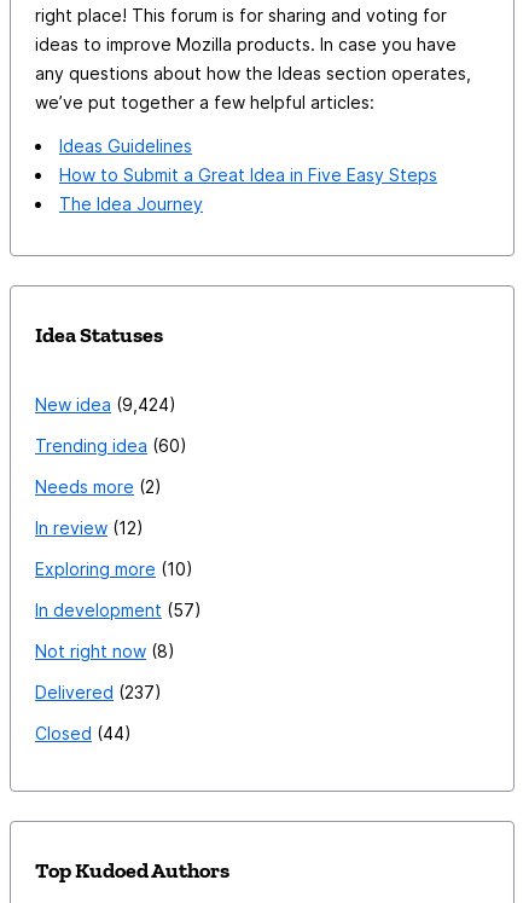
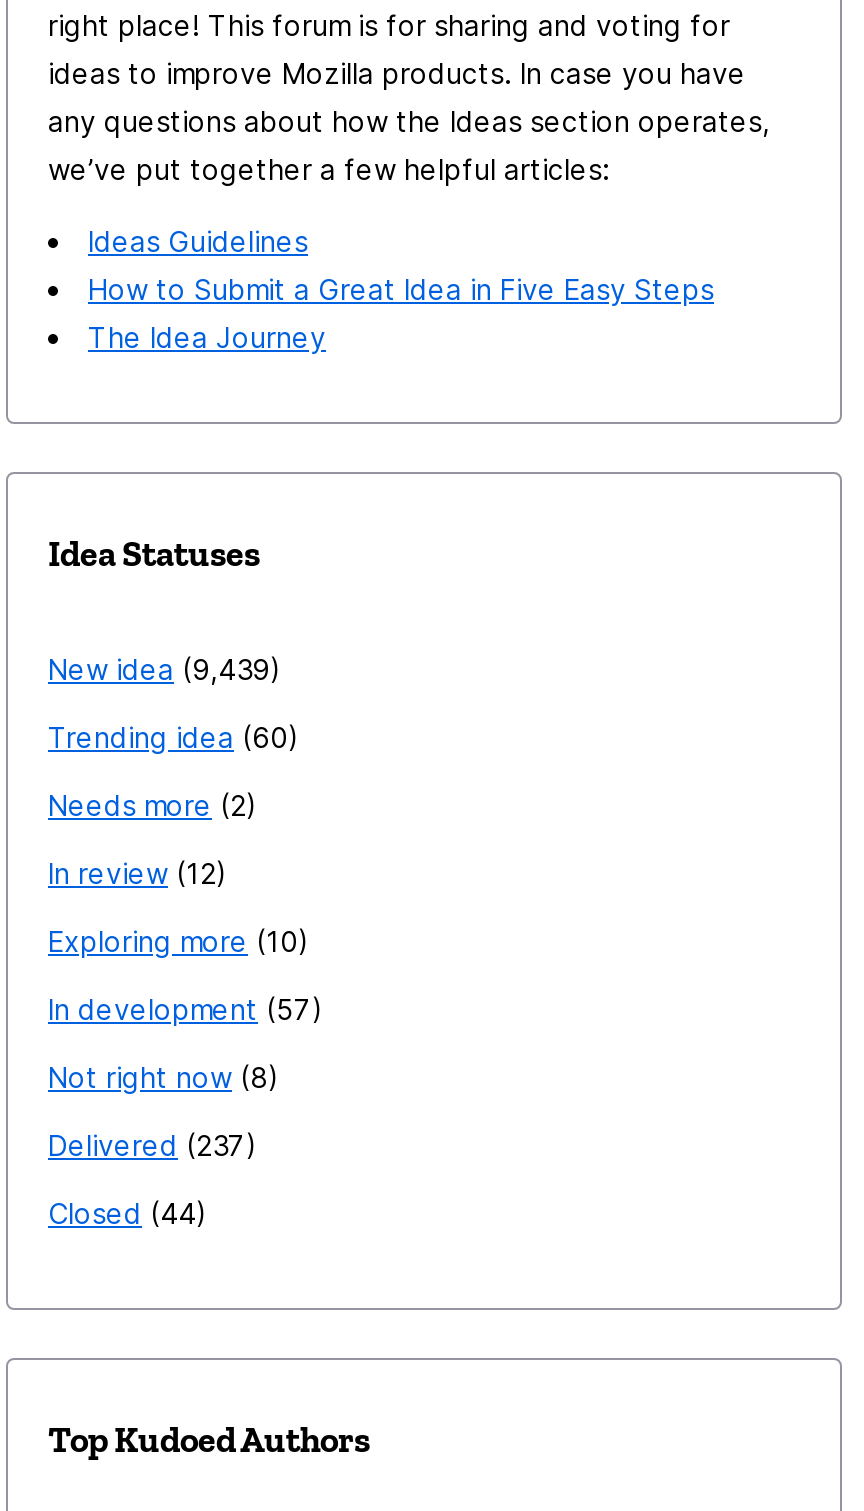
[35,394,169,415] New idea 9,424 -> [48,652,270,686] New idea 9,439

